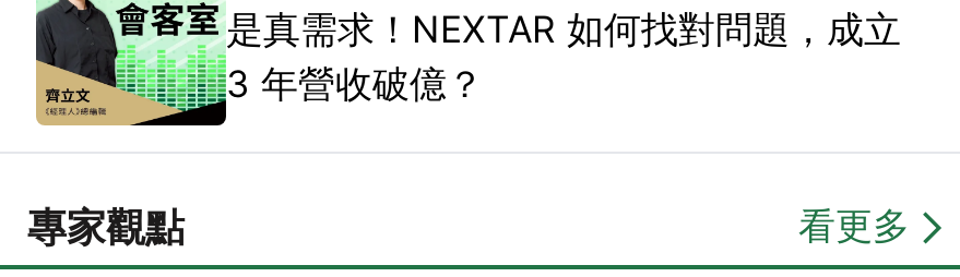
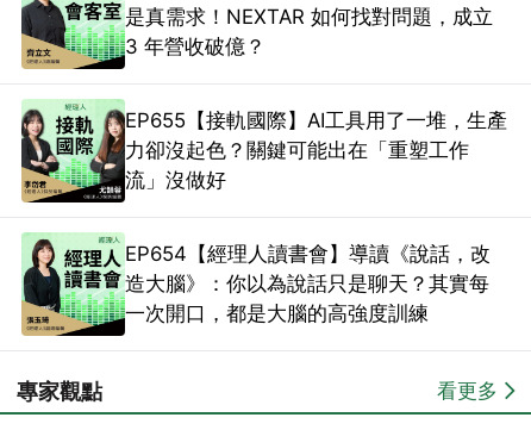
none -> [20,99,507,325] [image] | EP655【接軌國際】AI工具用了一堆，生產 | 力卻沒起色？關鍵可能出在「重塑工作 | 流」沒做好 | EP654【經理人讀書會】導讀《說話，改 | 造大腦》：你以為說話只是聊天？其實每 | 一次開口，都是大腦的高強度訓練
none -> [21,232,120,337] [image]

